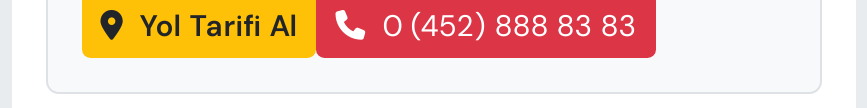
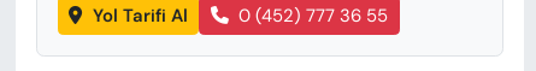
[382,5,636,45] 0 (452) 888 83 83 -> [239,3,388,27] 0 (452) 777 36 55

